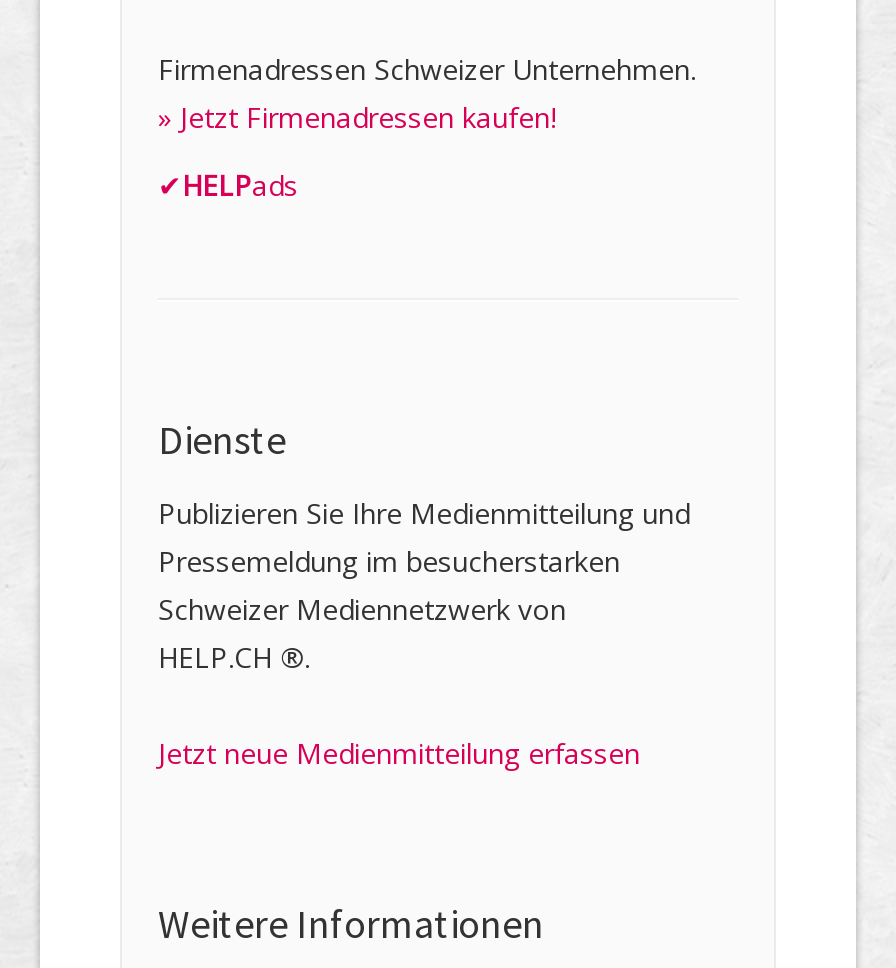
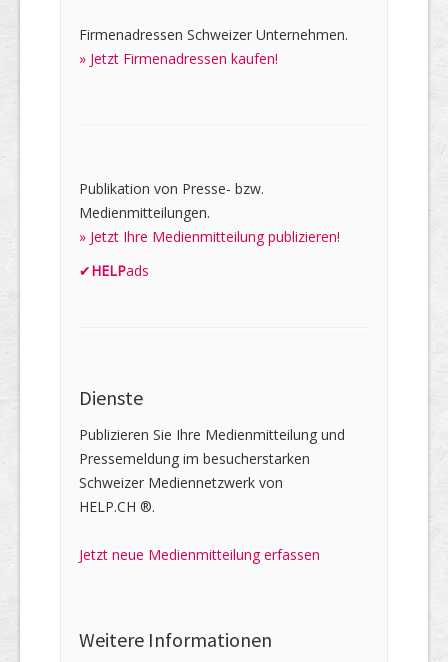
none -> [79,179,340,246] Publikation von Presse- bzw. | Medienmitteilungen. | » Jetzt Ihre Medienmitteilung publizieren!

